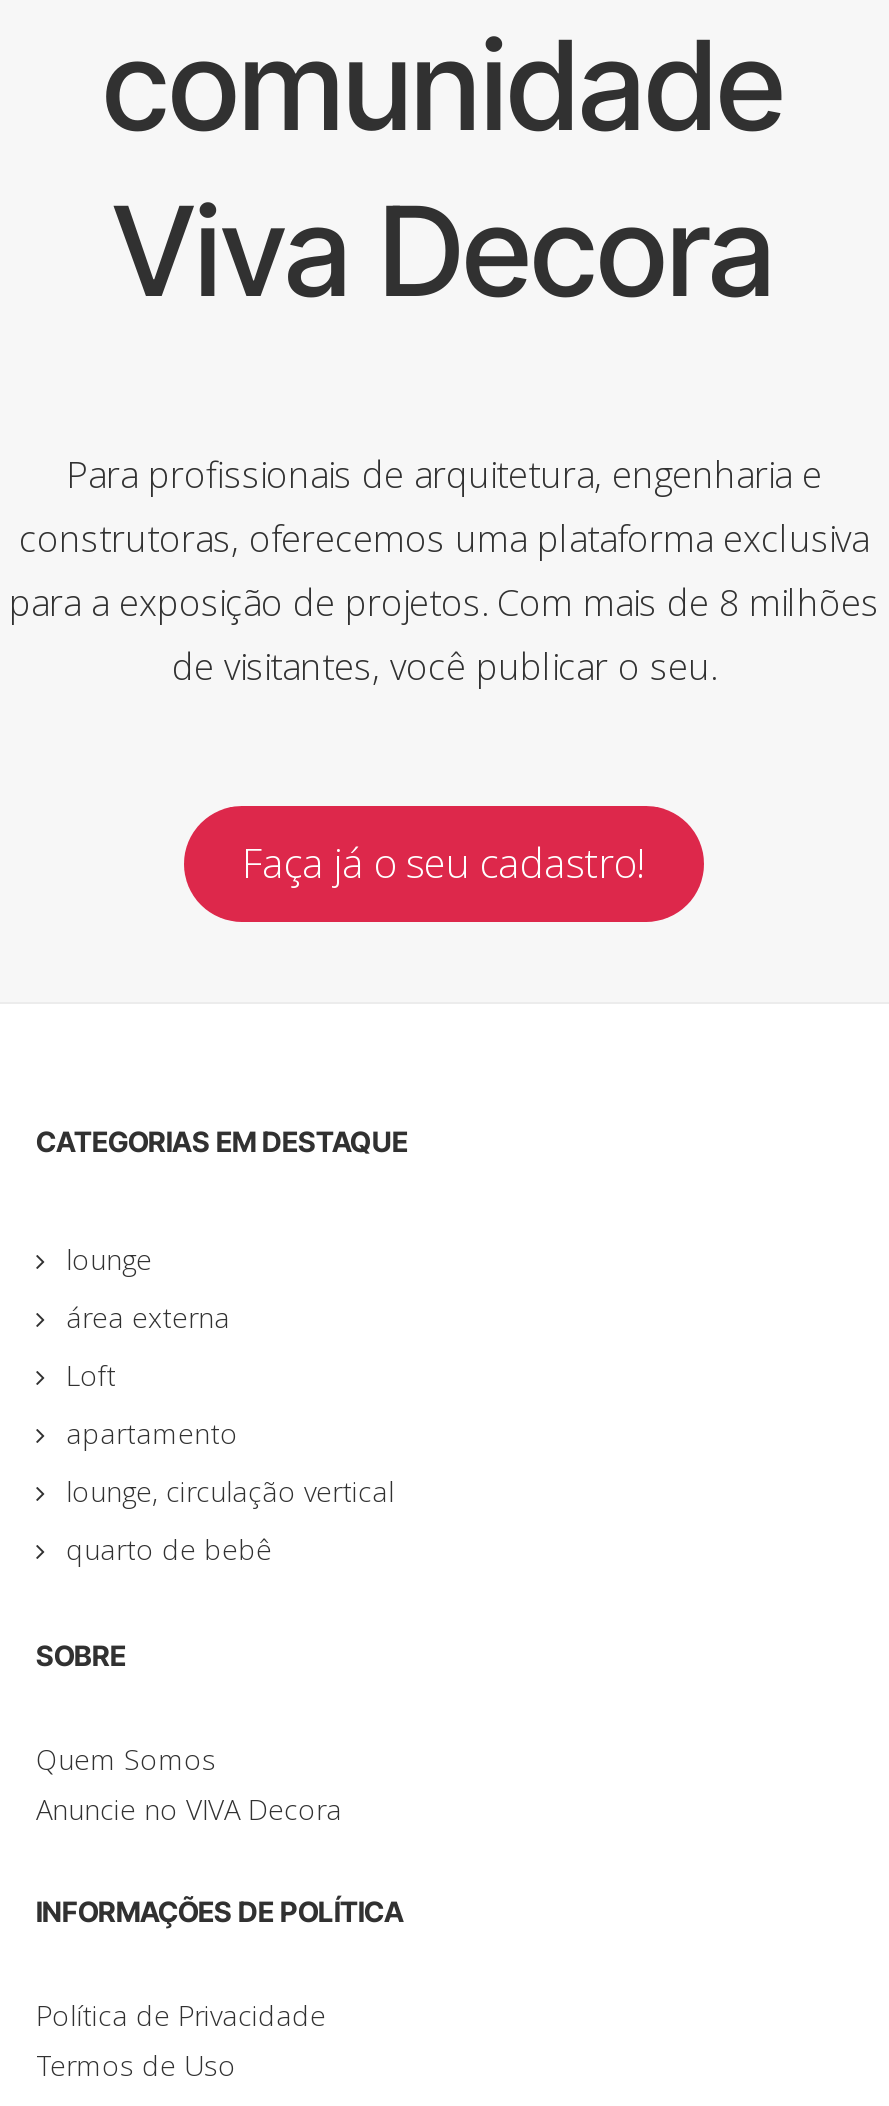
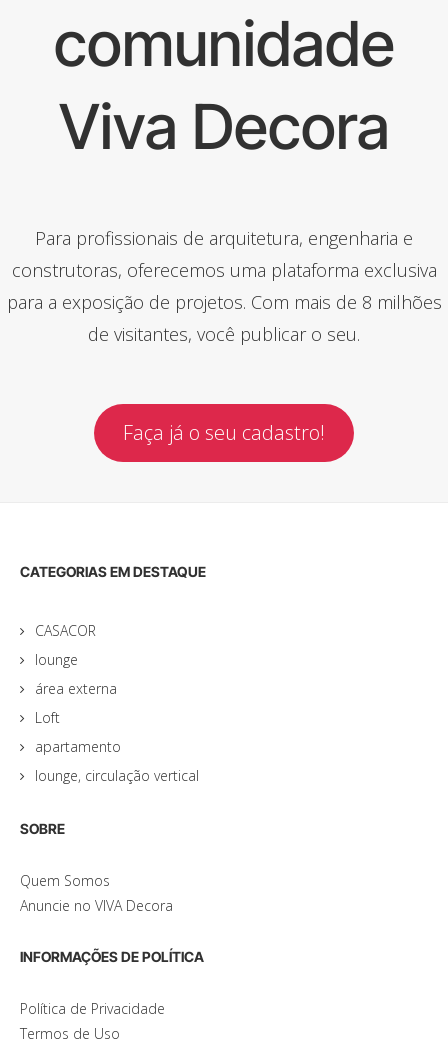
none -> [35,621,96,640] CASACOR
moved [66,1239,394,1509] -> [35,650,199,785]: lounge | área externa | Loft | apartamento | lounge, circulação vertical
[66,1529,272,1567] quarto de bebê -> none

